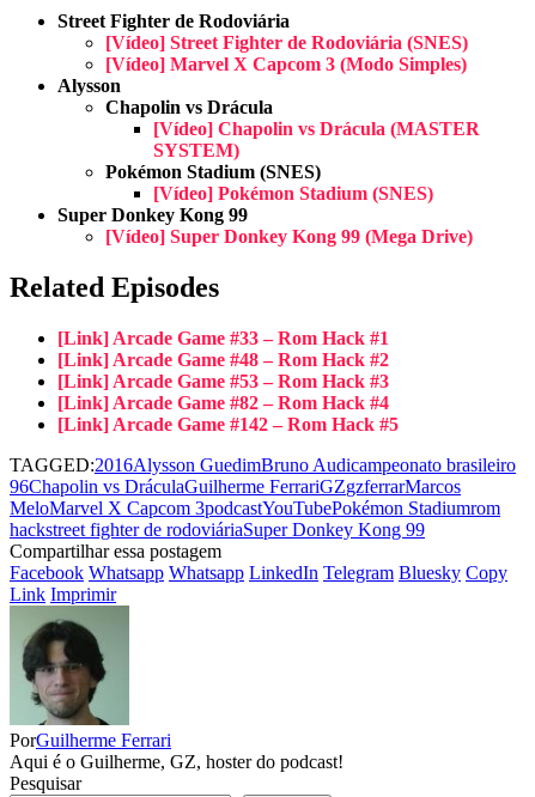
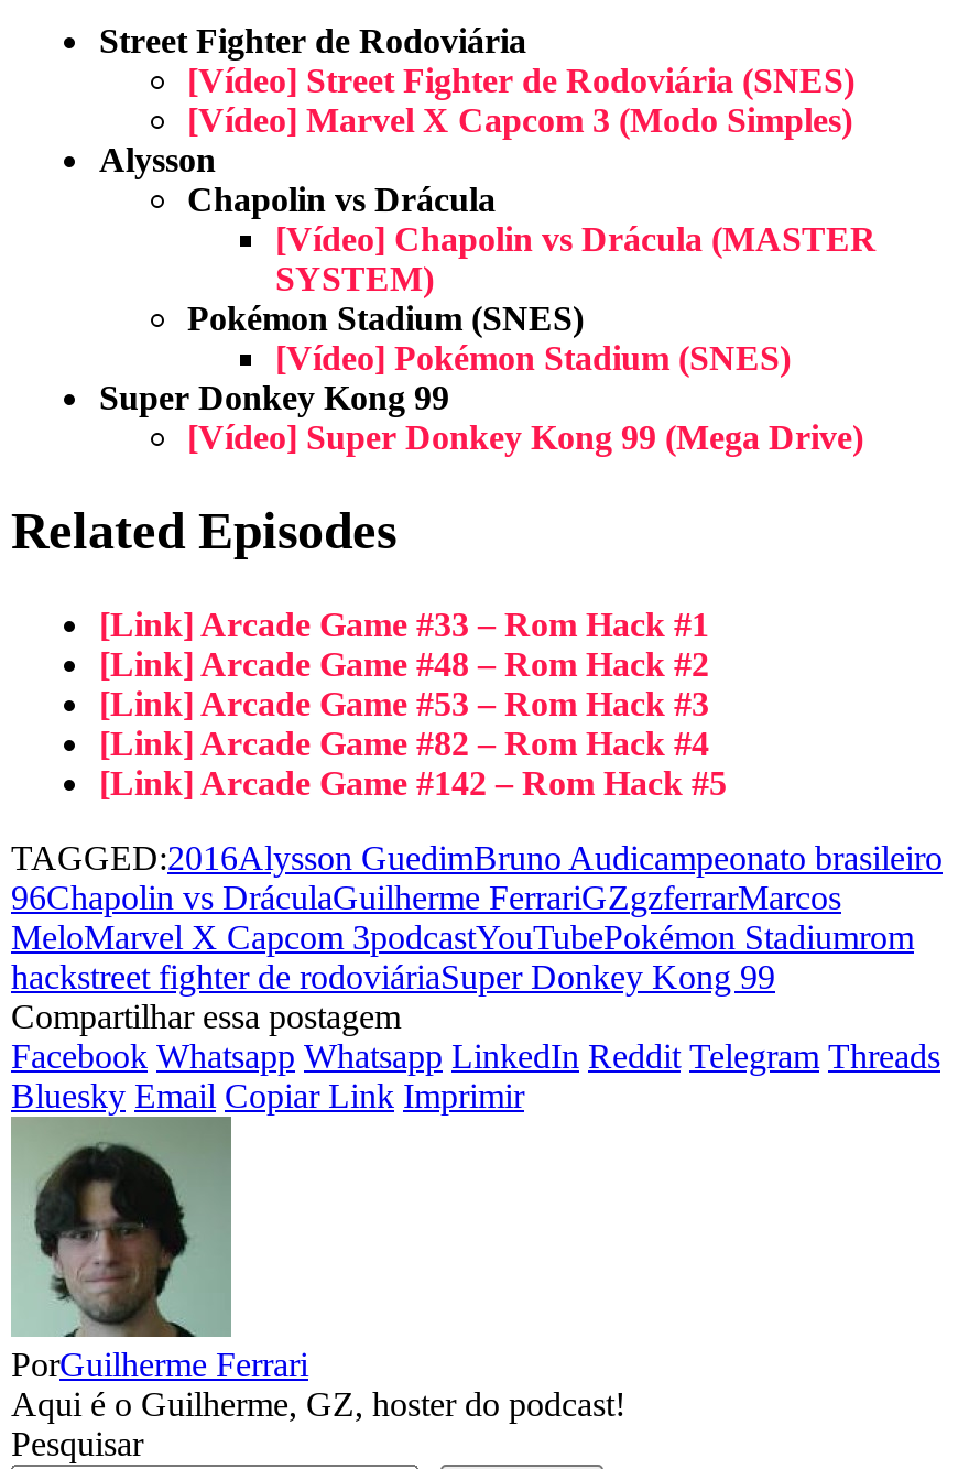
[10,563,507,605] Facebook Whatsapp Whatsapp LinkedIn Telegram Bluesky Copy | Link Imprimir -> [11,1038,940,1115] Facebook Whatsapp Whatsapp LinkedIn Reddit Telegram Threads | Bluesky Email Copiar Link Imprimir

